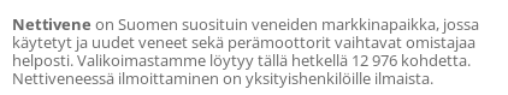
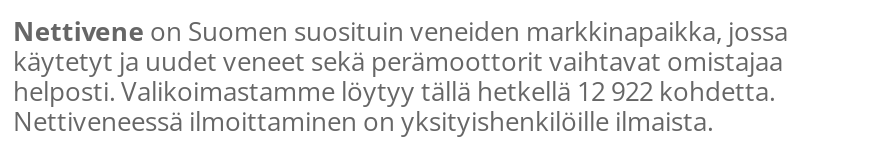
[12,49,471,71] helposti. Valikoimastamme löytyy tällä hetkellä 12 976 kohdetta. -> [13,73,775,109] helposti. Valikoimastamme löytyy tällä hetkellä 12 922 kohdetta.

